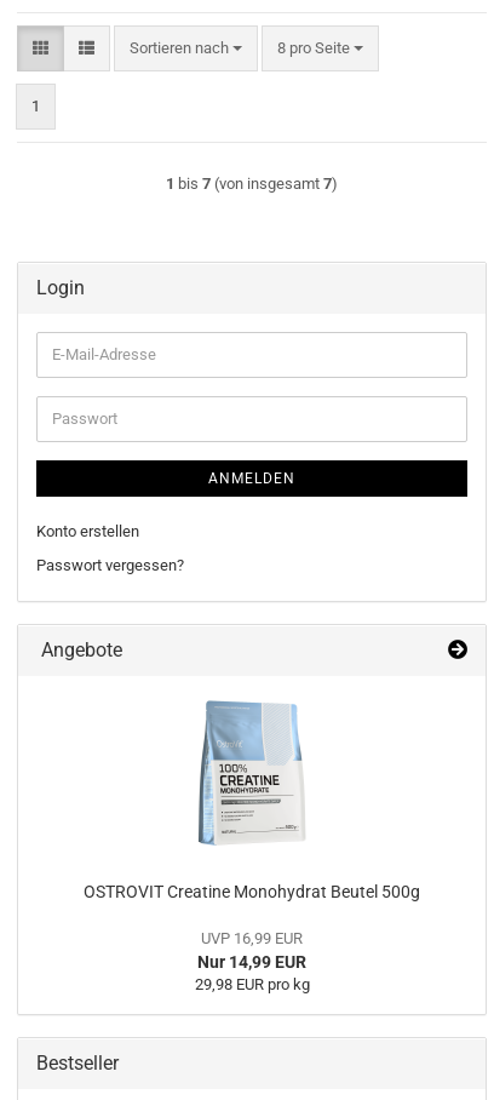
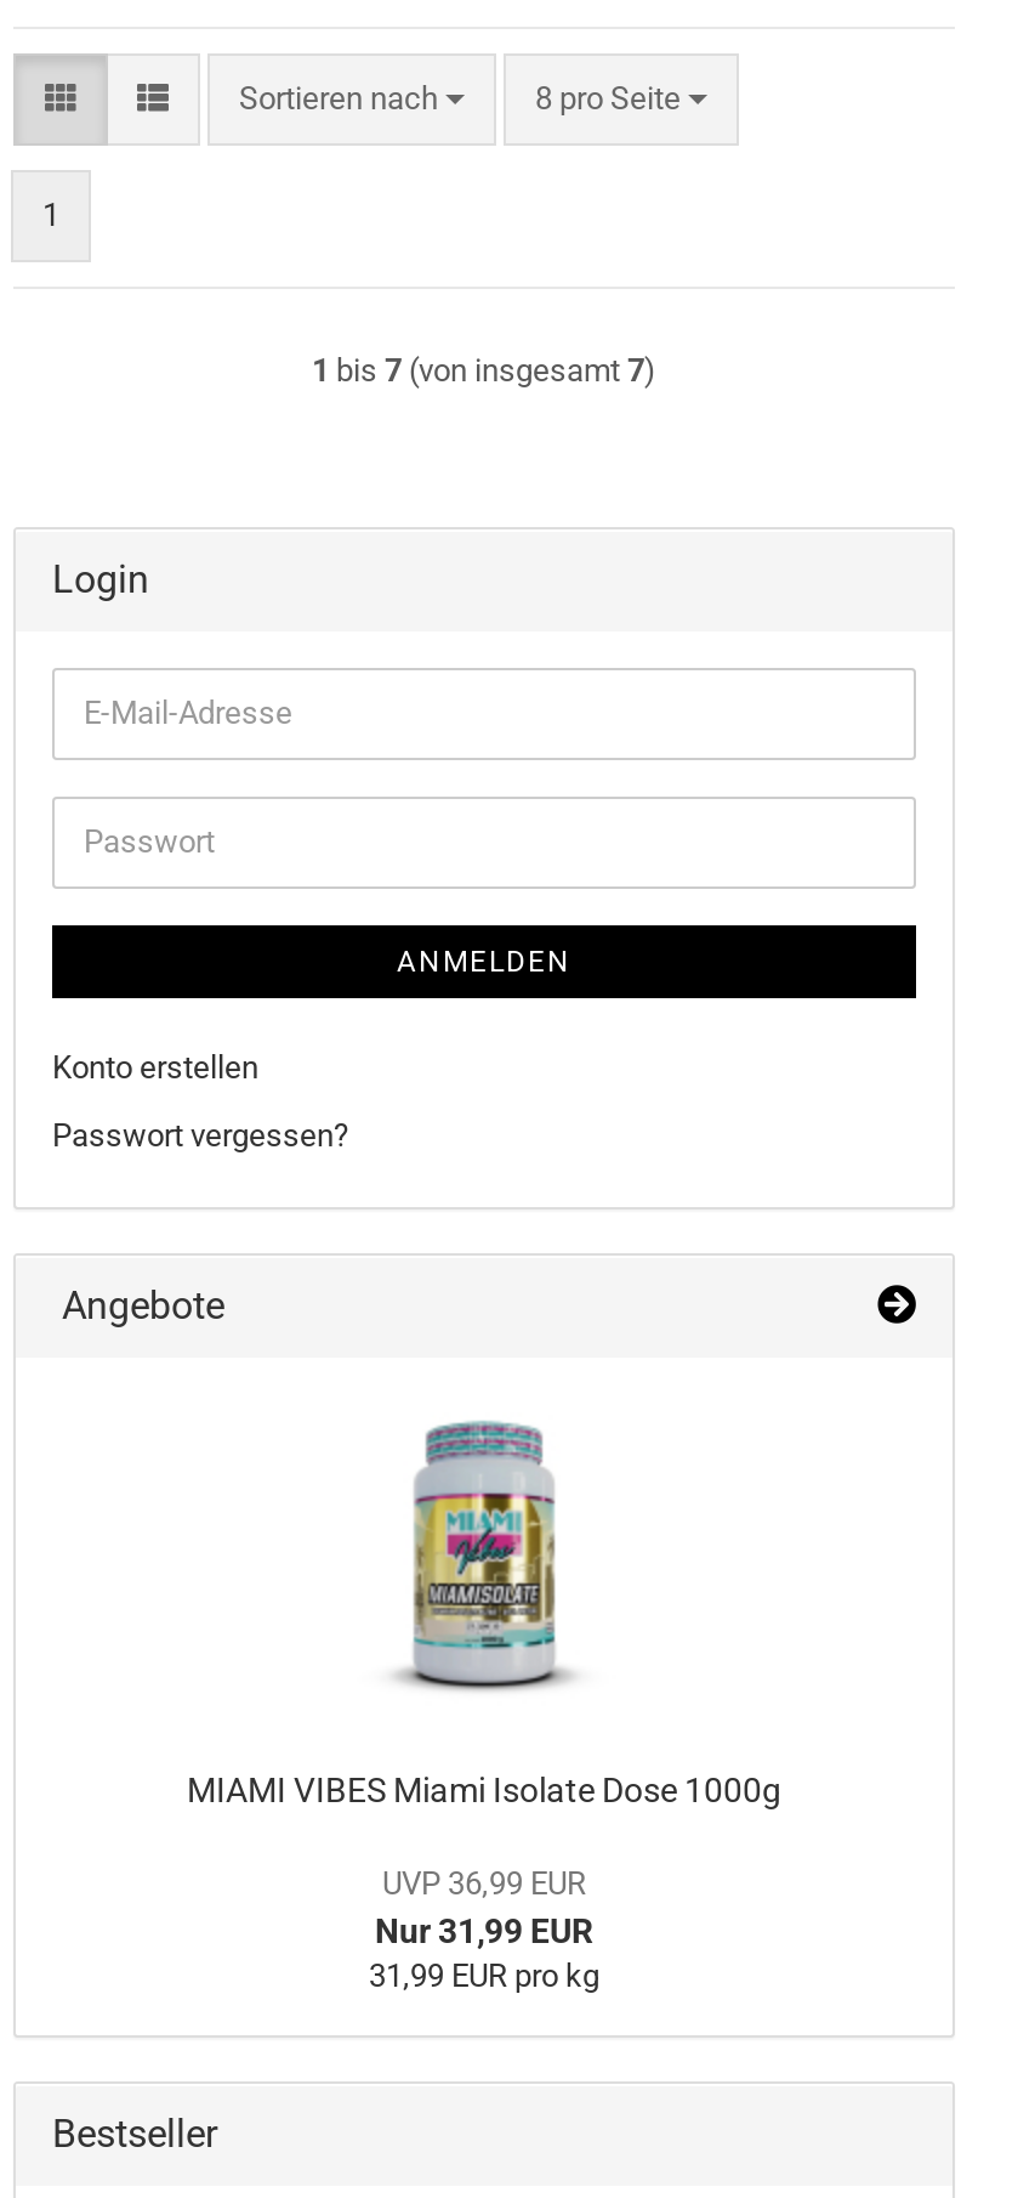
[84,700,420,901] [image] | OSTROVIT Creatine Monohydrat Beutel 500g -> [187,1409,781,1809] [image] | MIAMI VIBES Miami Isolate Dose 1000g
[194,929,309,993] UVP 16,99 EUR | Nur 14,99 EUR | 29,98 EUR pro kg -> [369,1865,599,1994] UVP 36,99 EUR | Nur 31,99 EUR | 31,99 EUR pro kg

